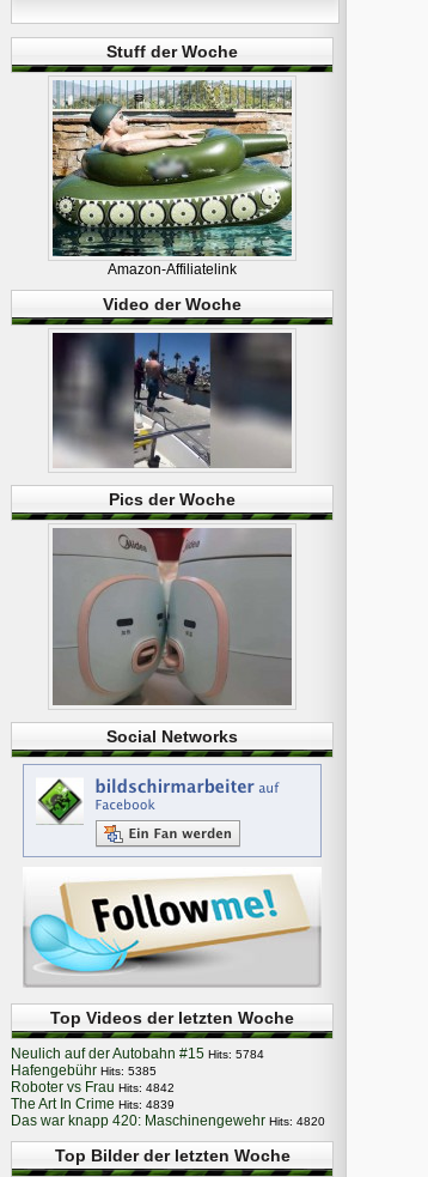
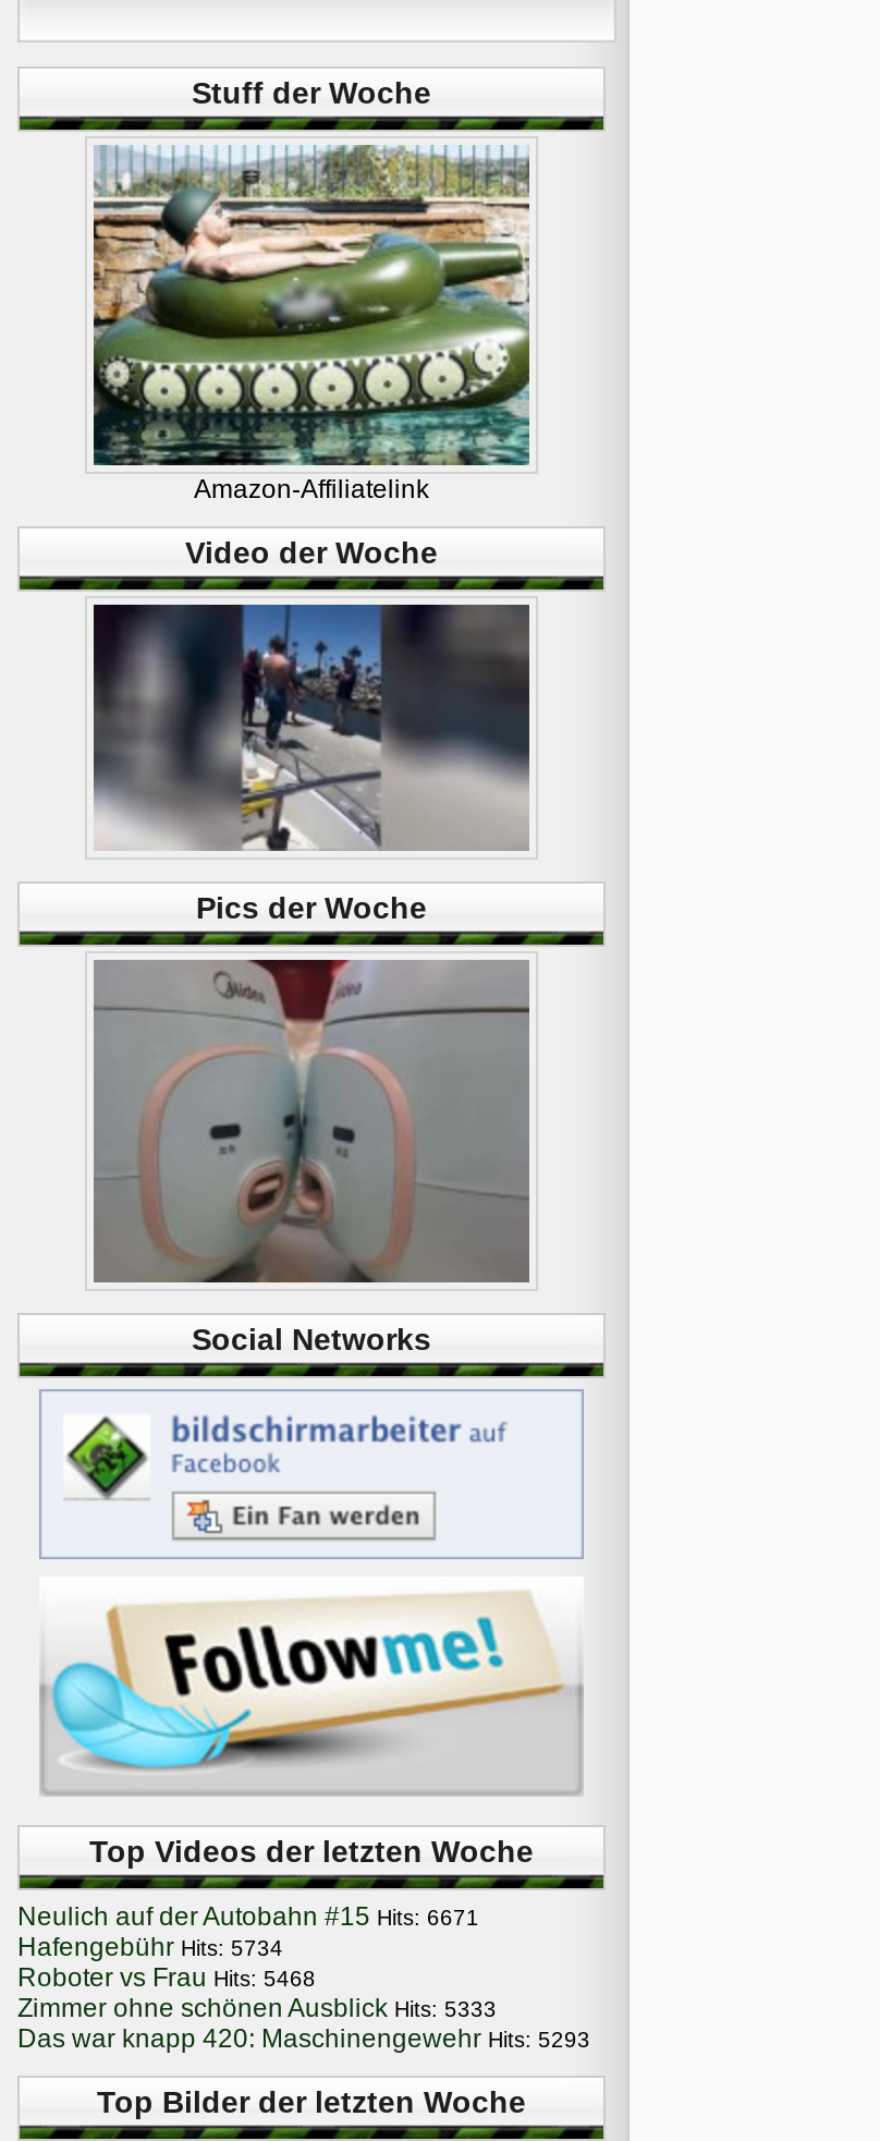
[11,1045,264,1062] Neulich auf der Autobahn #15 Hits: 5784 -> [17,1901,479,1932] Neulich auf der Autobahn #15 Hits: 6671
[11,1062,157,1079] Hafengebühr Hits: 5385 -> [17,1932,283,1962] Hafengebühr Hits: 5734
[11,1079,175,1096] Roboter vs Frau Hits: 4842 -> [17,1962,316,1993] Roboter vs Frau Hits: 5468
[11,1096,175,1112] The Art In Crime Hits: 4839 -> [17,1993,497,2023] Zimmer ohne schönen Ausblick Hits: 5333
[11,1112,325,1129] Das war knapp 420: Maschinengewehr Hits: 4820 -> [17,2023,590,2054] Das war knapp 420: Maschinengewehr Hits: 5293

